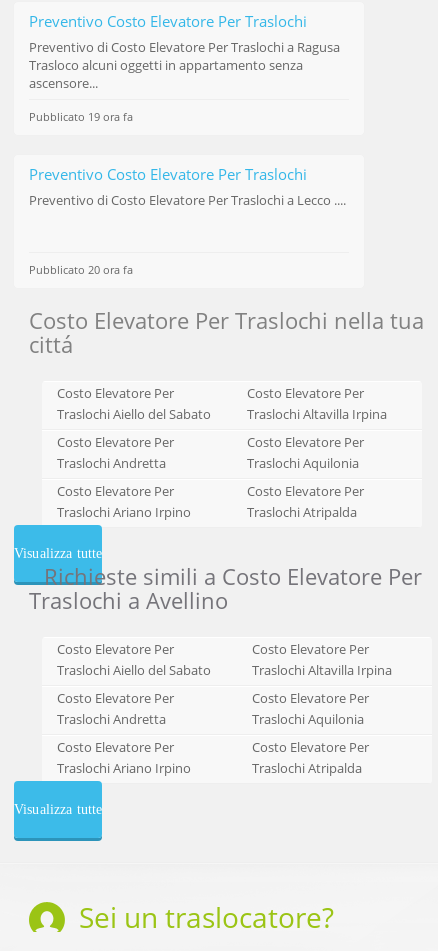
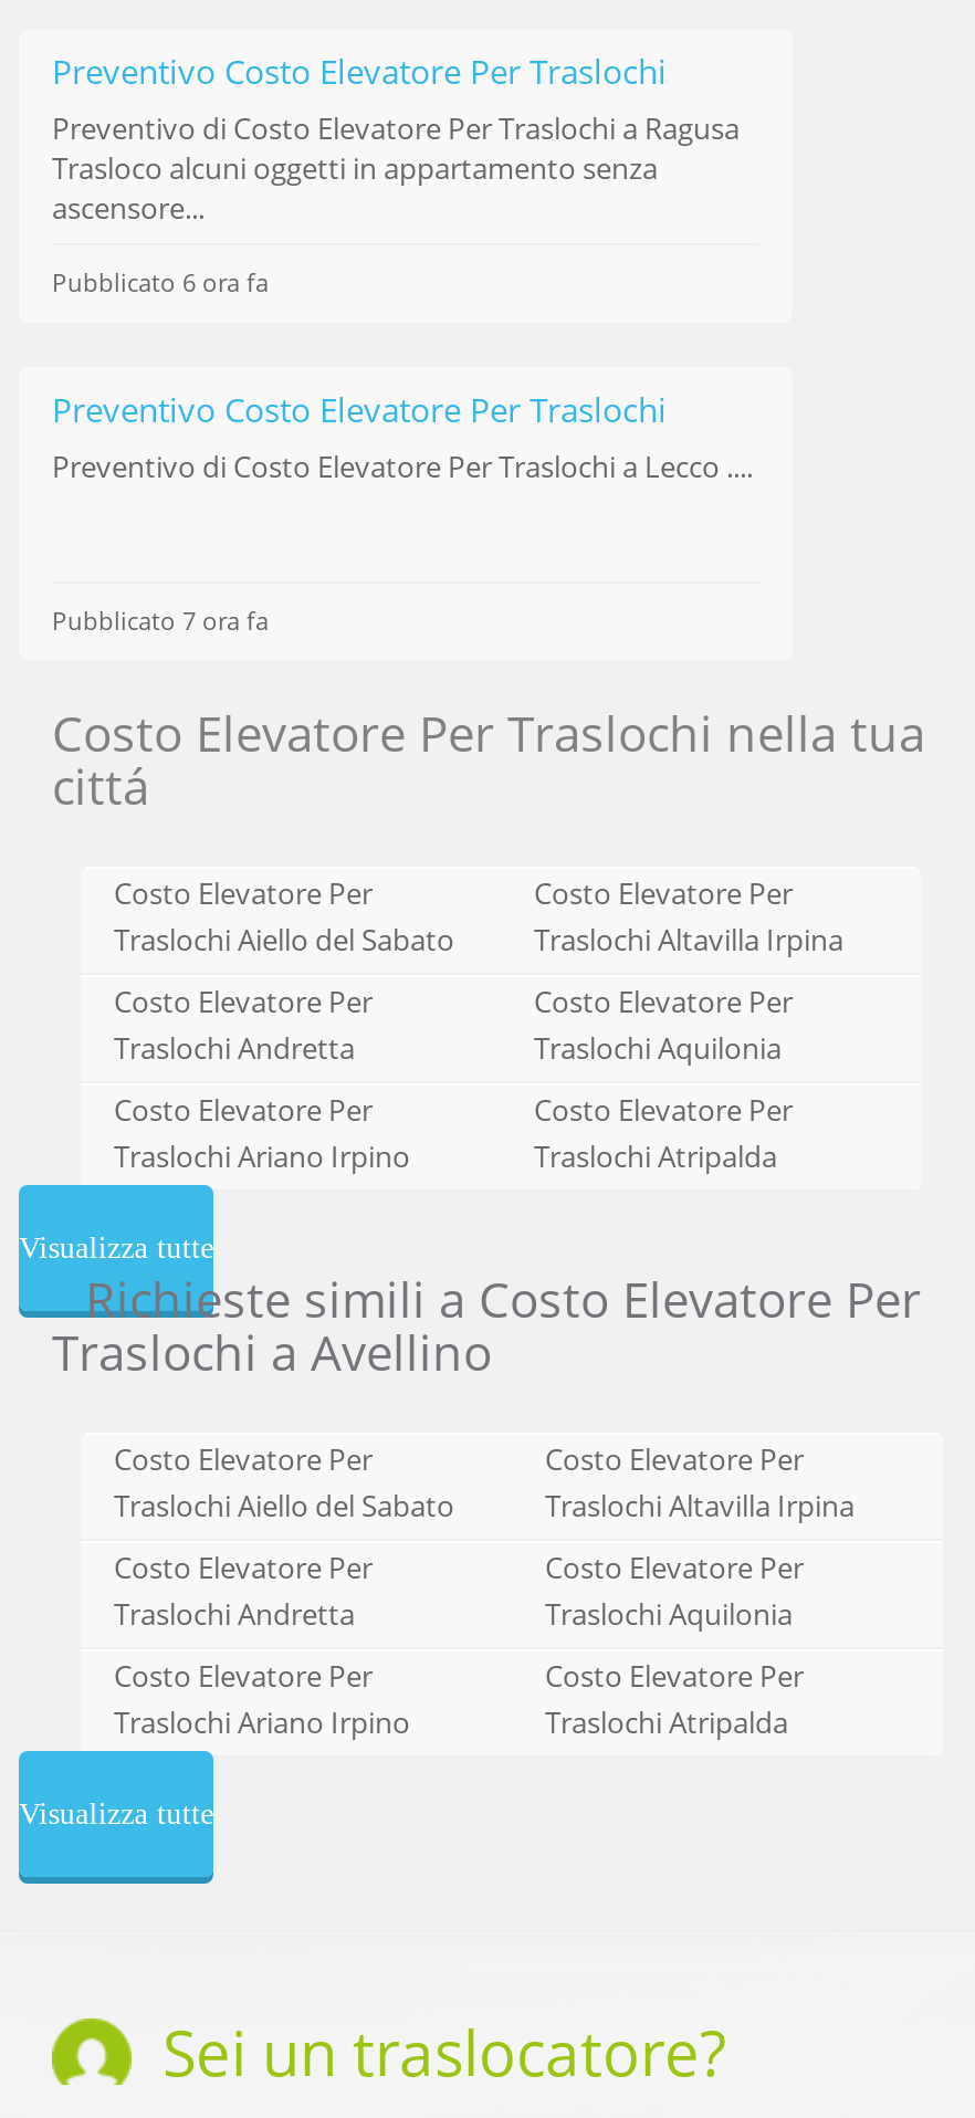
[29,109,133,124] Pubblicato 19 ora fa -> [52,265,269,298] Pubblicato 6 ora fa
[29,262,133,277] Pubblicato 20 ora fa -> [52,604,269,637] Pubblicato 7 ora fa

